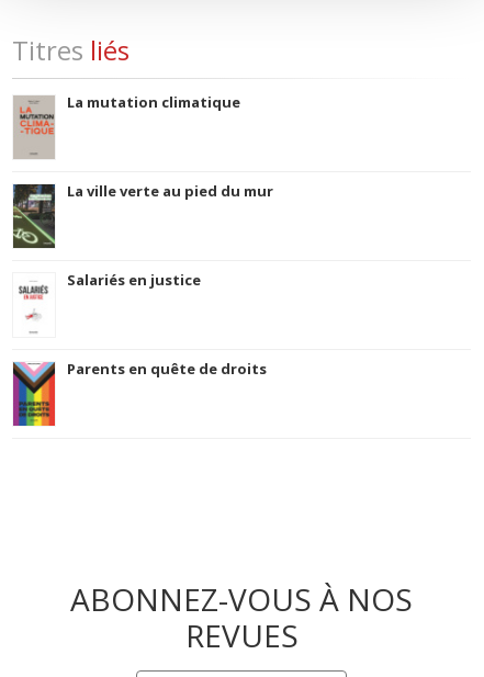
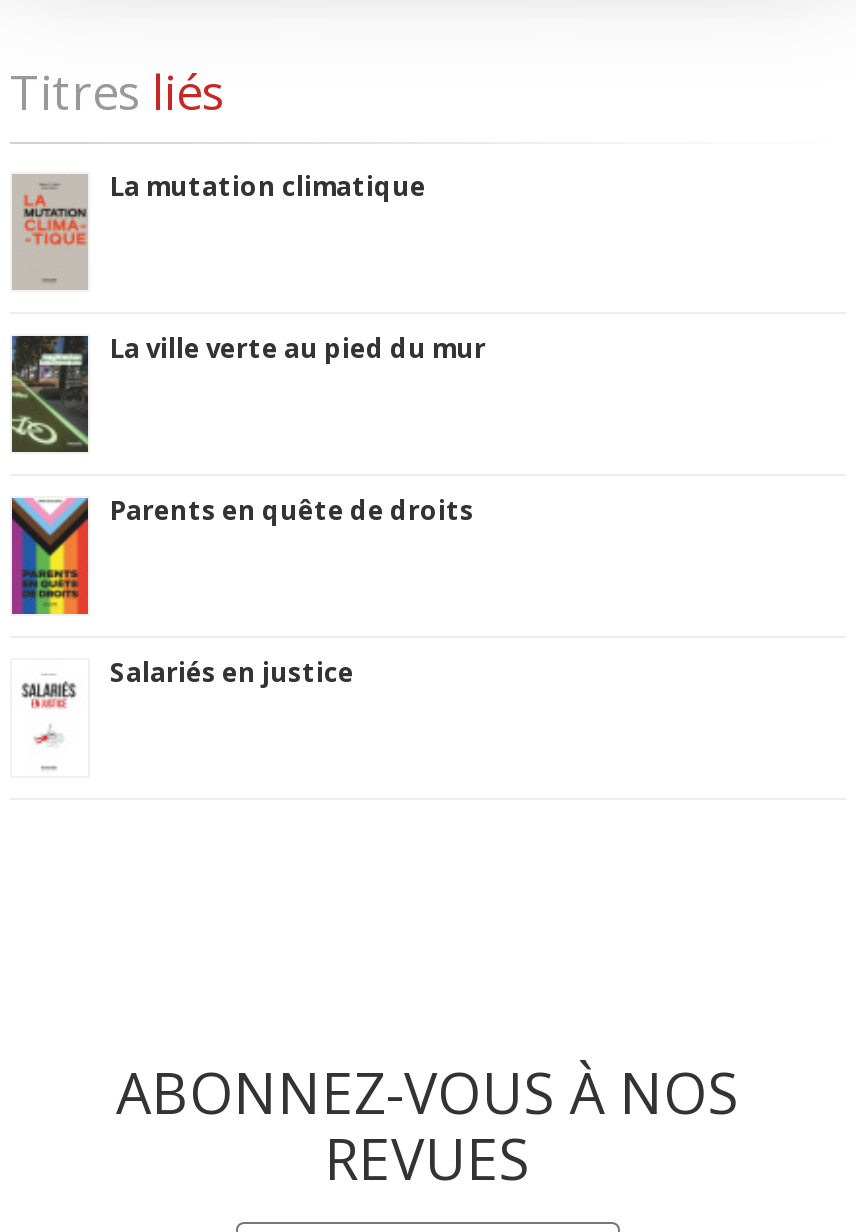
moved [67,270,201,290] -> [110,654,354,690]: Salariés en justice
moved [12,359,267,427] -> [10,492,474,616]: [image] | Parents en quête de droits

